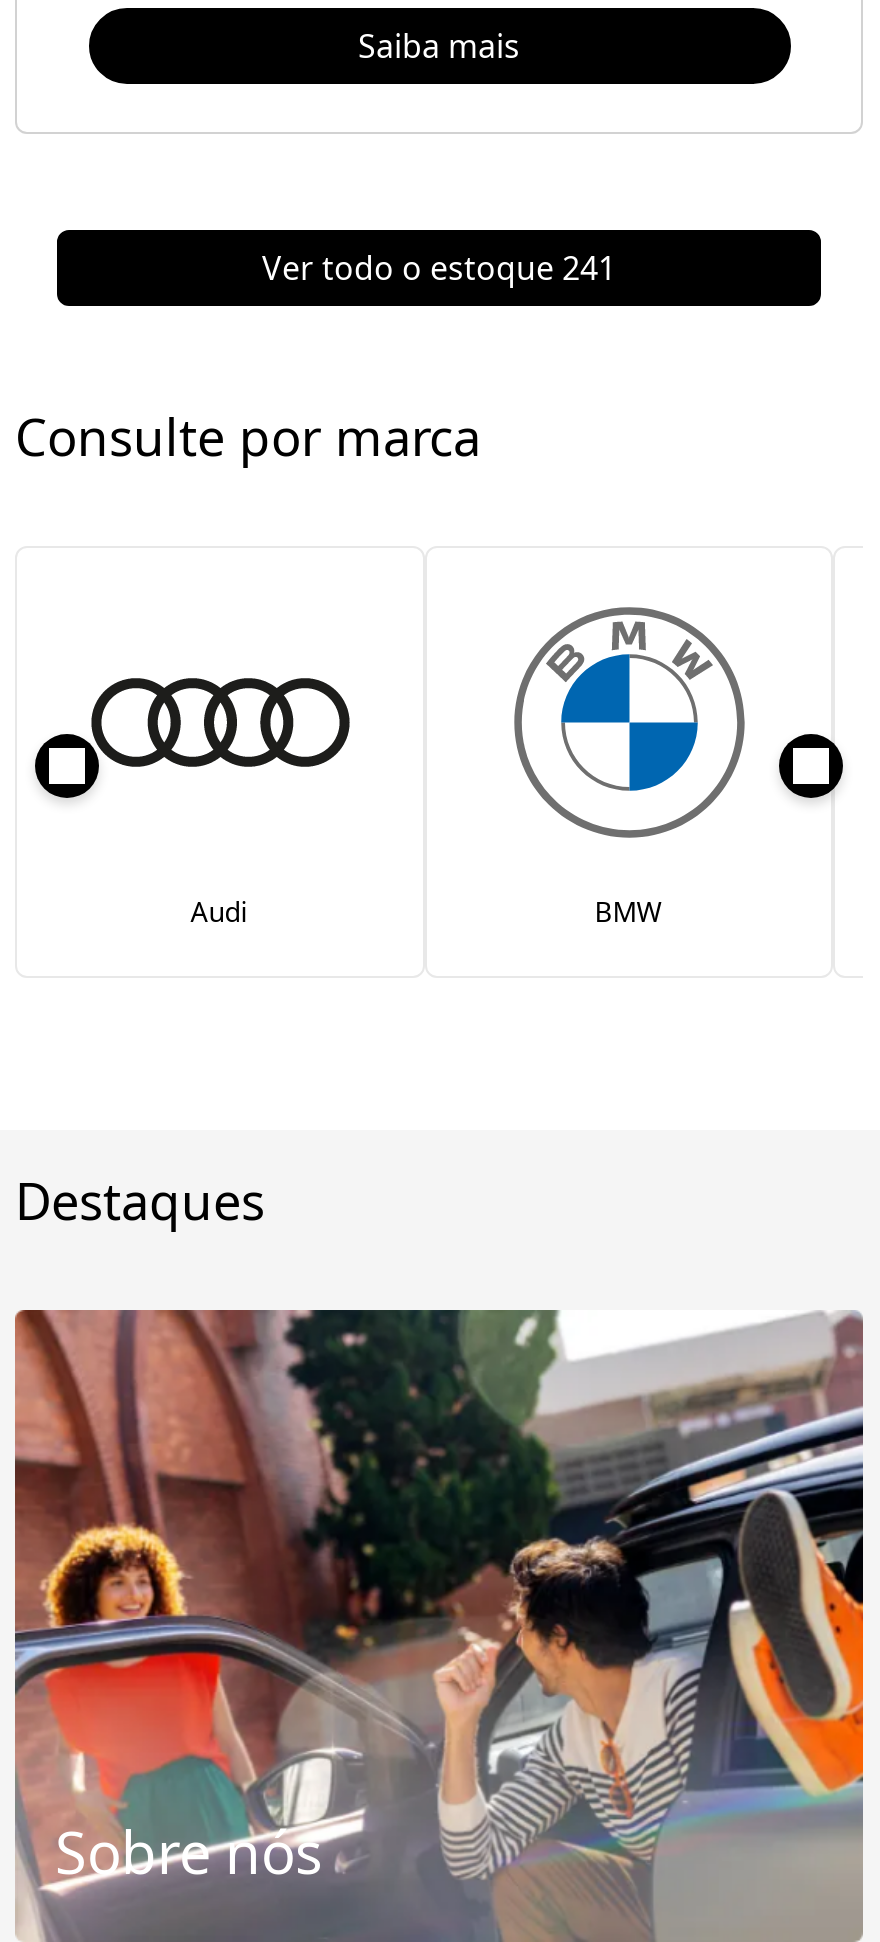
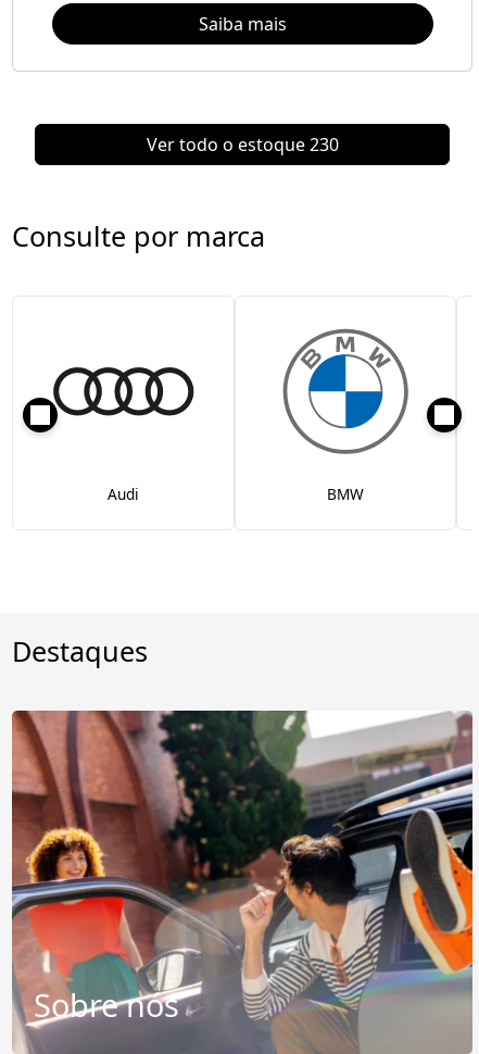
[262,246,616,290] Ver todo o estoque 241 -> [146,132,338,156] Ver todo o estoque 230

